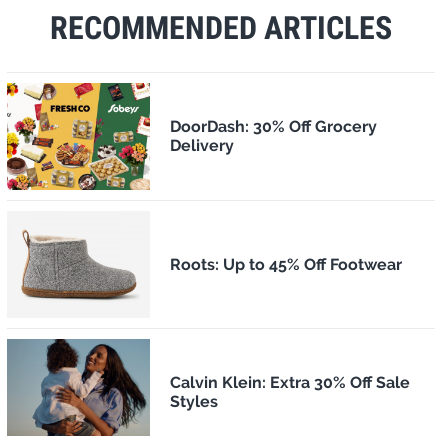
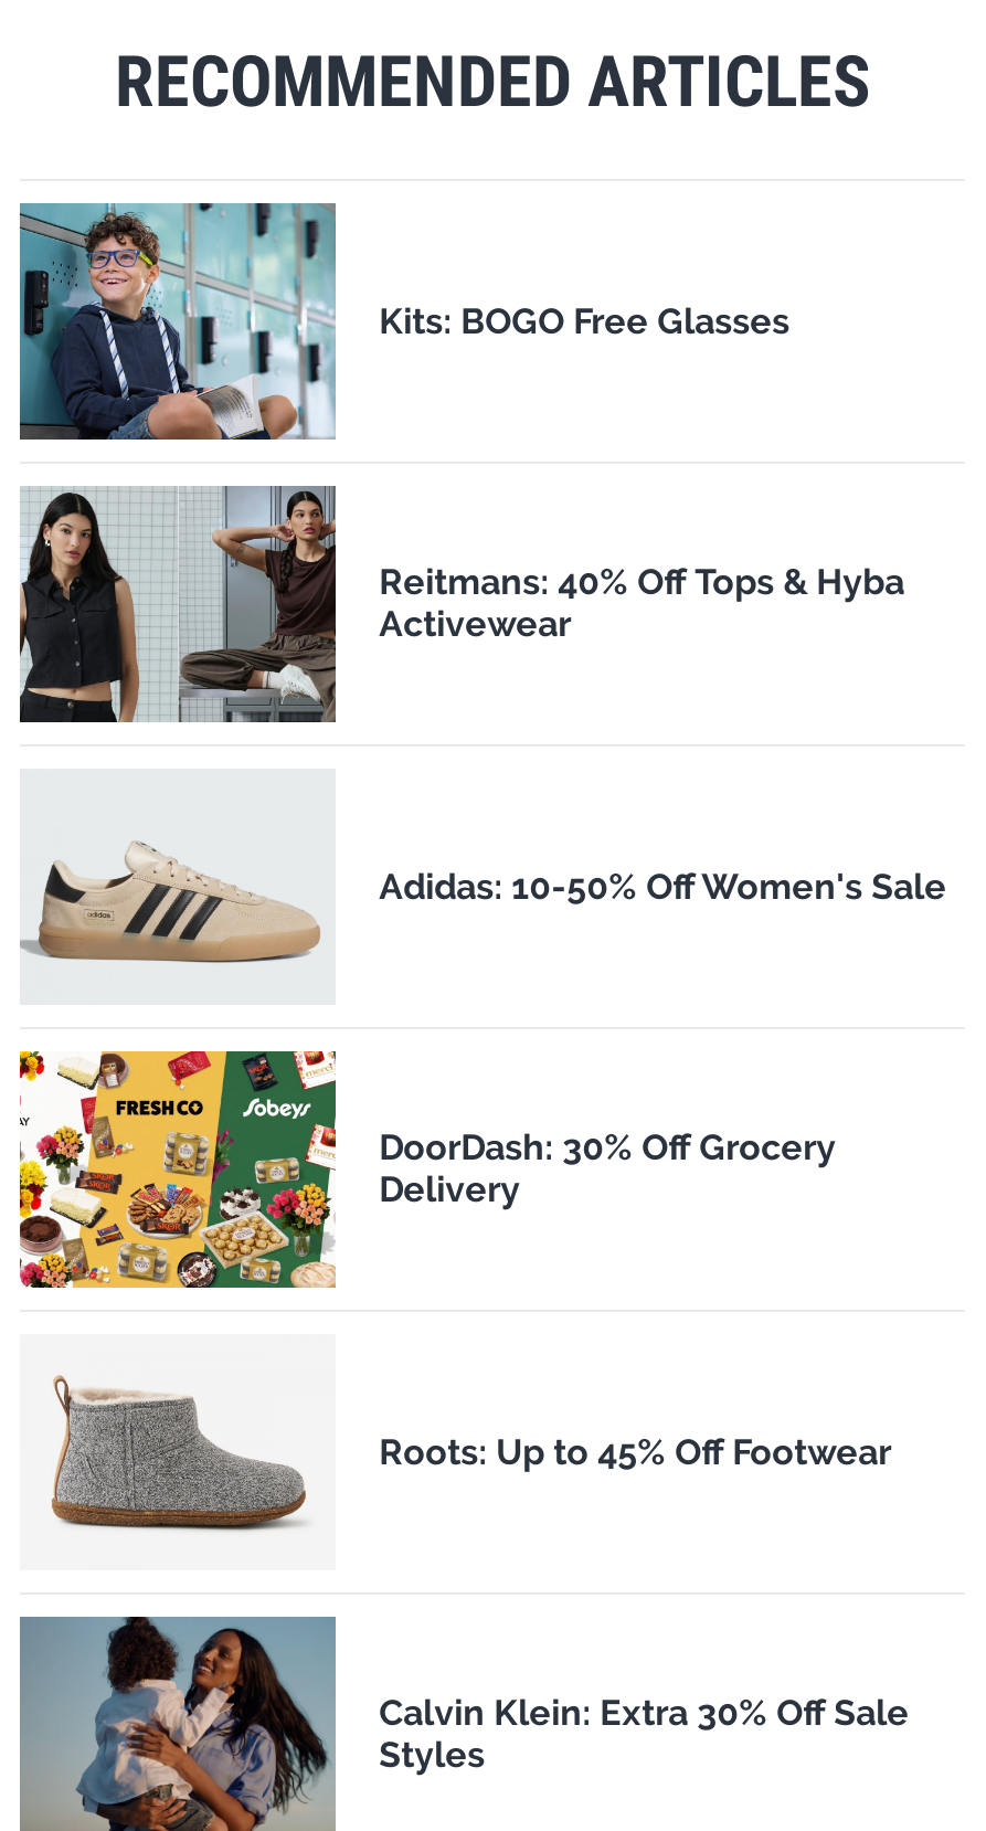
none -> [18,201,790,442] [image] | Kits: BOGO Free Glasses
none -> [18,484,905,724] [image] | Reitmans: 40% Off Tops & Hyba | Activewear
none -> [22,839,947,965] [image] | Adidas: 10-50% Off Women's Sale

